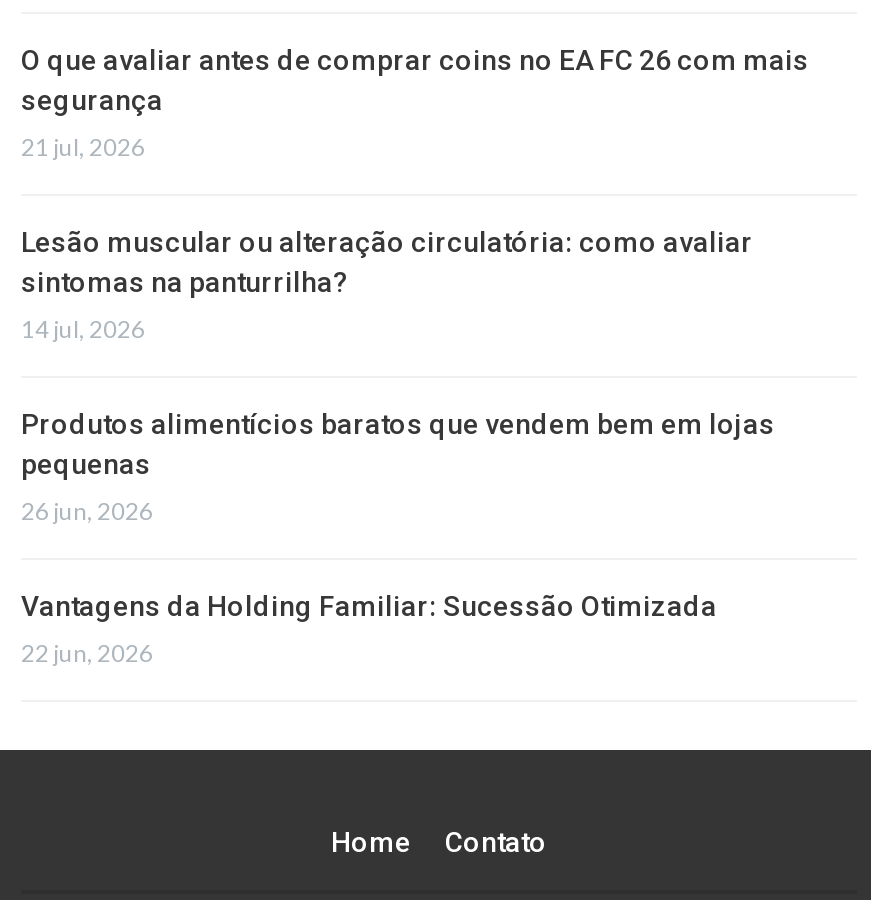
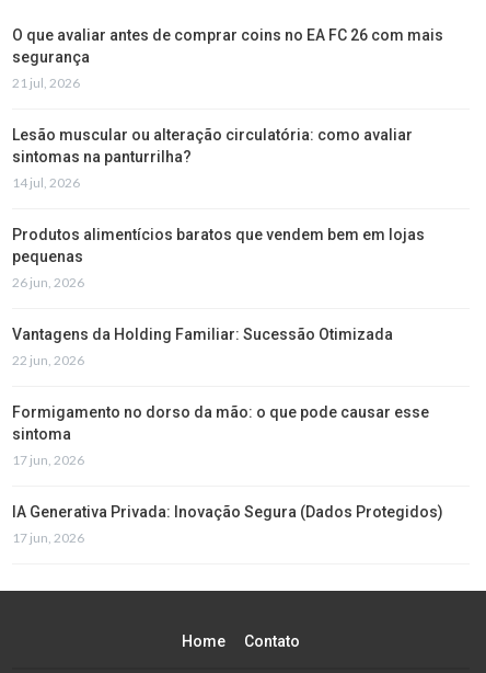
none -> [12,403,443,546] Formigamento no dorso da mão: o que pode causar esse | sintoma | 17 jun, 2026 | IA Generativa Privada: Inovação Segura (Dados Protegidos) | 17 jun, 2026

